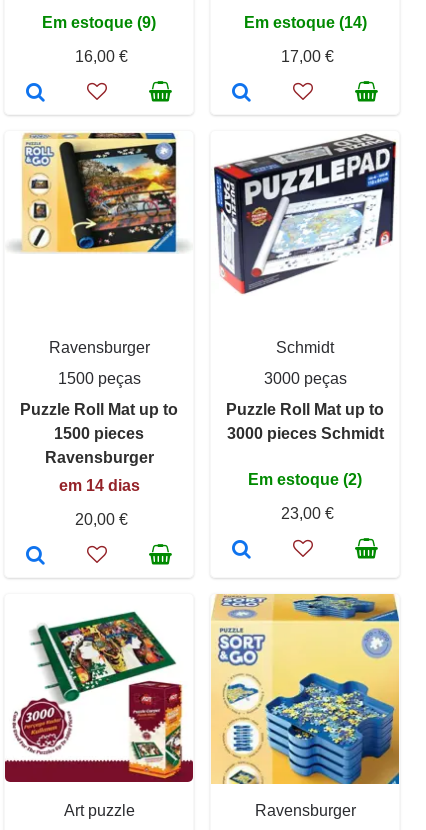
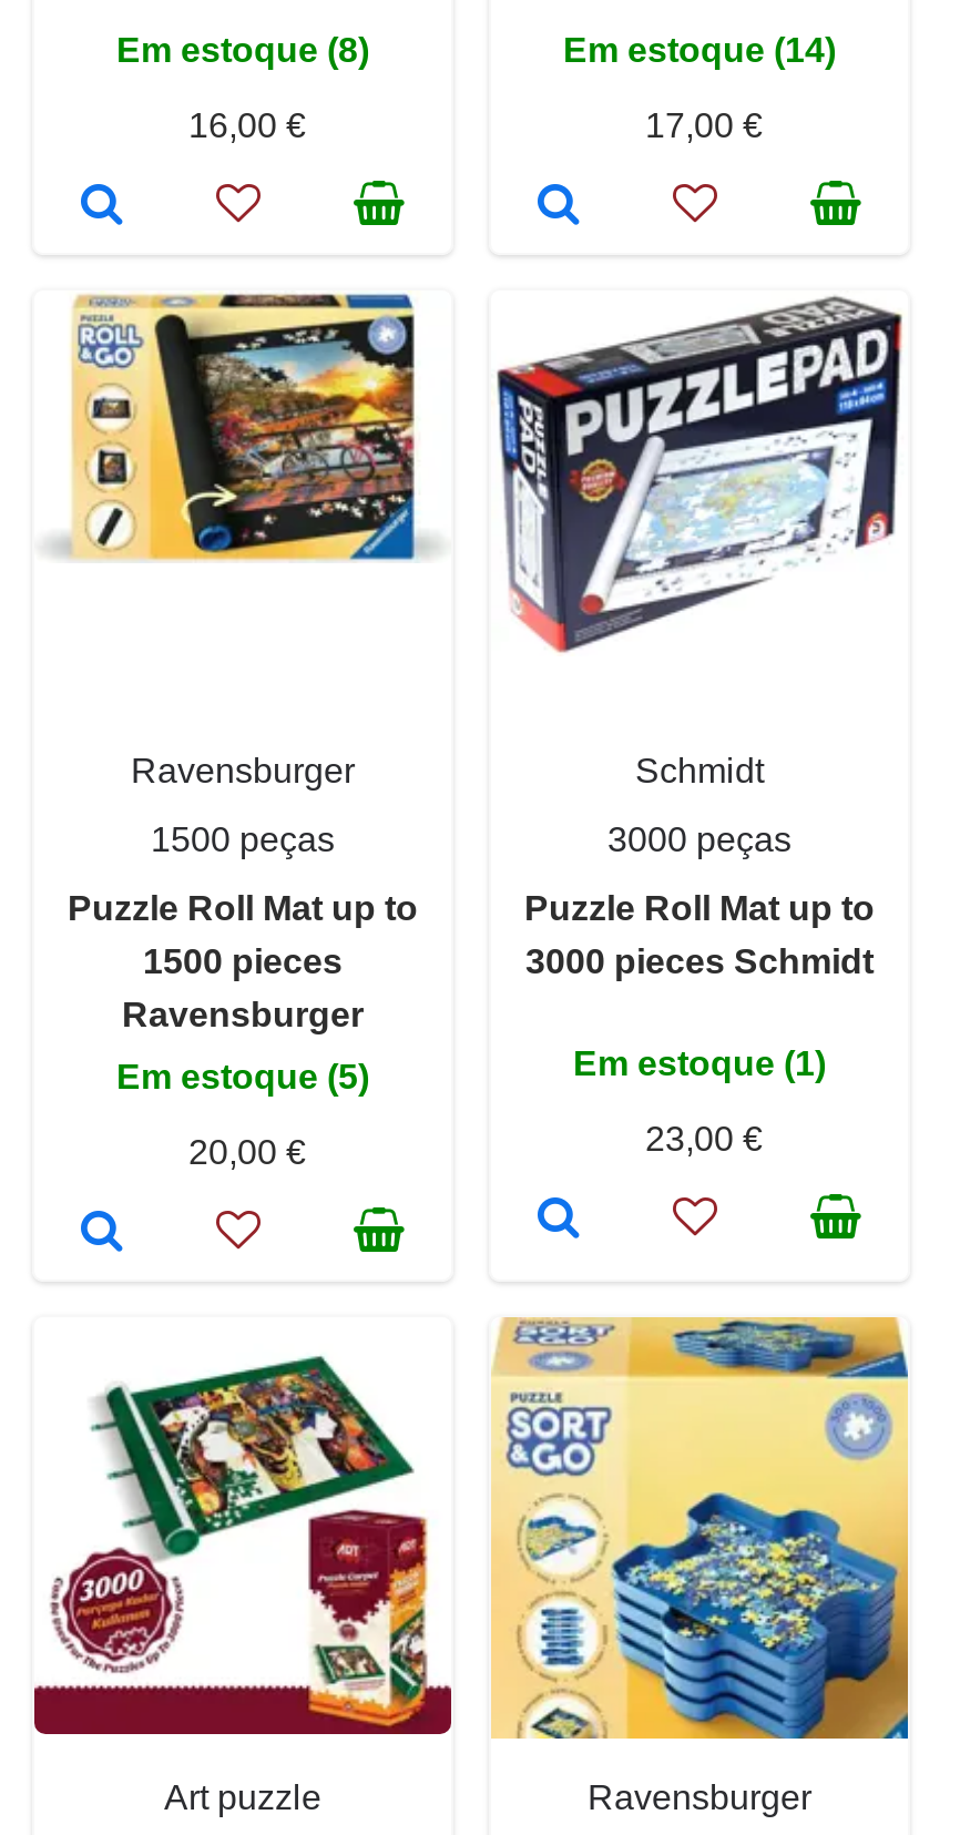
[42,14,156,31] Em estoque (9) -> [116,31,369,69] Em estoque (8)
[248,471,362,488] Em estoque (2) -> [573,1045,826,1083] Em estoque (1)
[58,477,139,494] em 14 dias -> [116,1058,369,1096] Em estoque (5)

